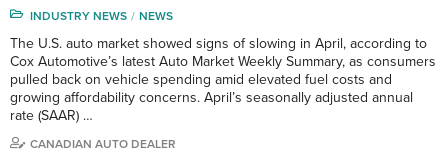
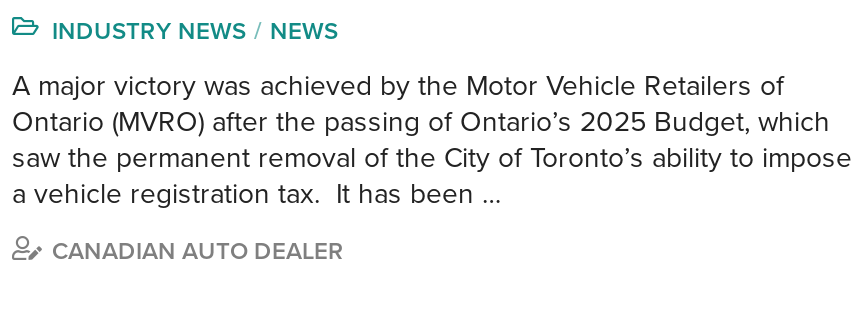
[10,35,436,124] The U.S. auto market showed signs of slowing in April, according to | Cox Automotive’s latest Auto Market Weekly Summary, as consumers | pulled back on vehicle spending amid elevated fuel costs and | growing affordability concerns. April’s seasonally adjusted annual | rate (SAAR) … -> [12,69,852,211] A major victory was achieved by the Motor Vehicle Retailers of | Ontario (MVRO) after the passing of Ontario’s 2025 Budget, which | saw the permanent removal of the City of Toronto’s ability to impose | a vehicle registration tax. It has been …

